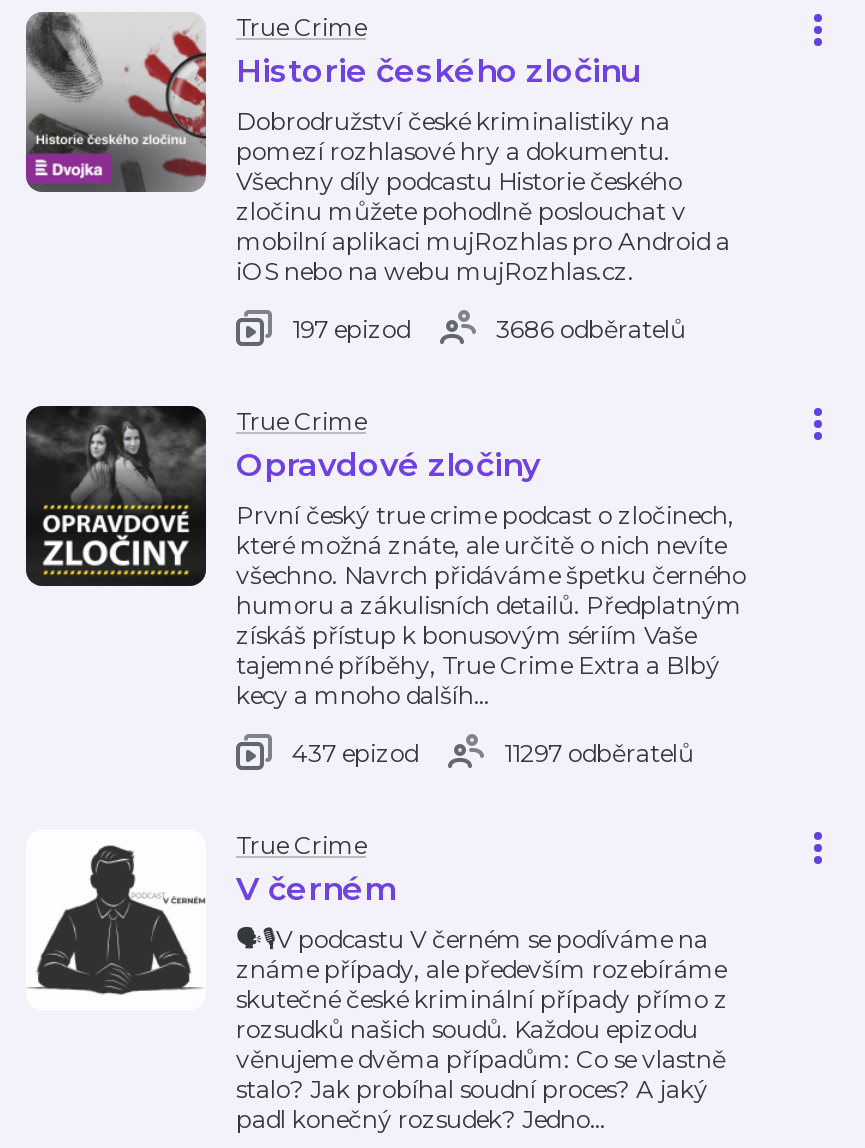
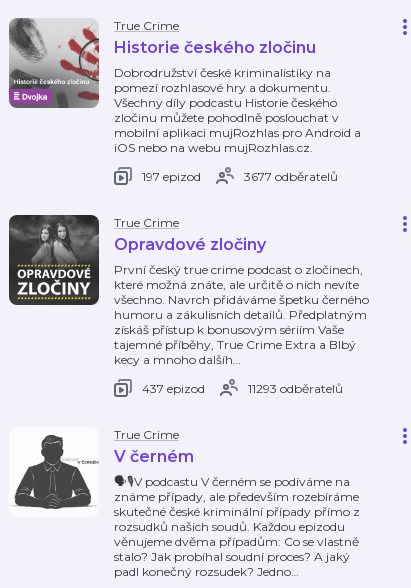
[496,313,686,343] 3686 odběratelů -> [244,168,338,183] 3677 odběratelů
[504,737,694,767] 11297 odběratelů -> [248,380,343,395] 11293 odběratelů

